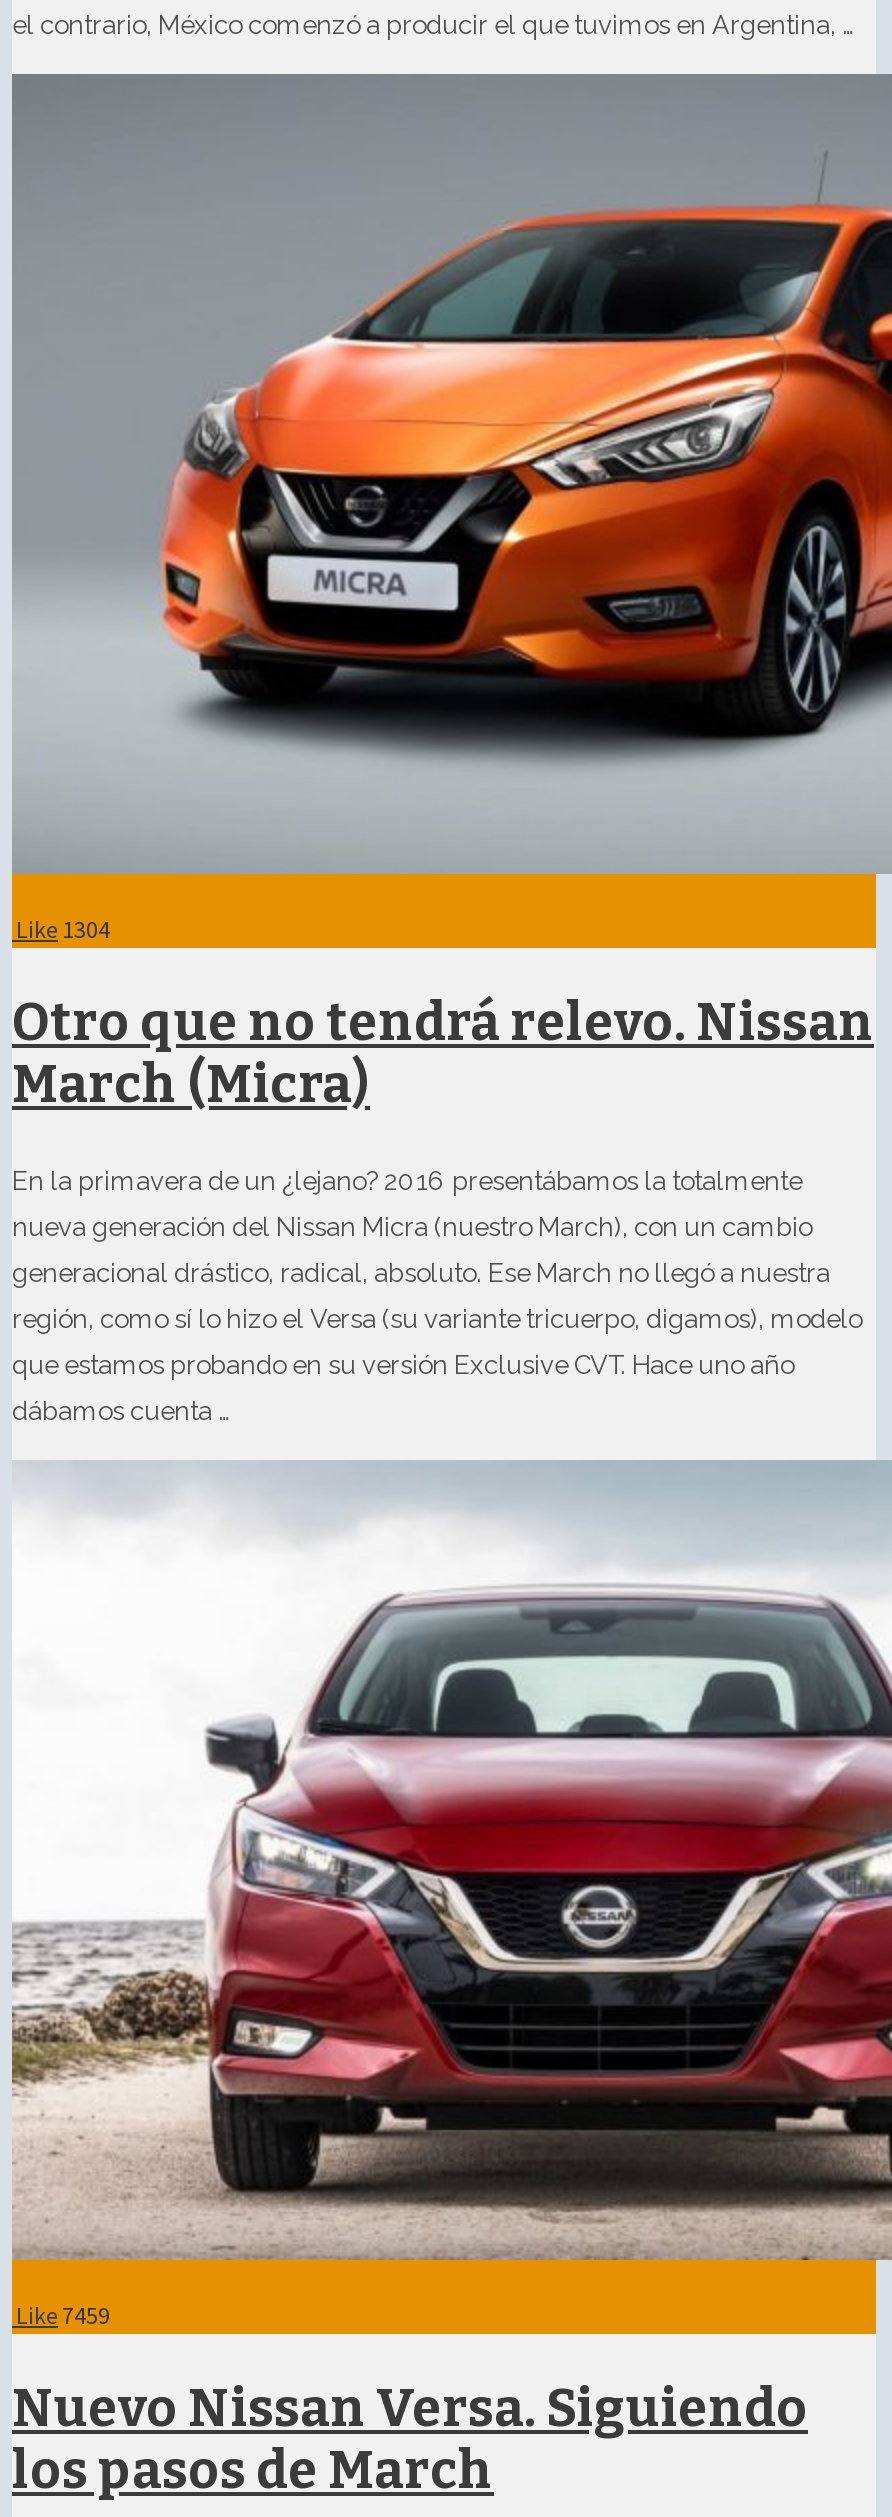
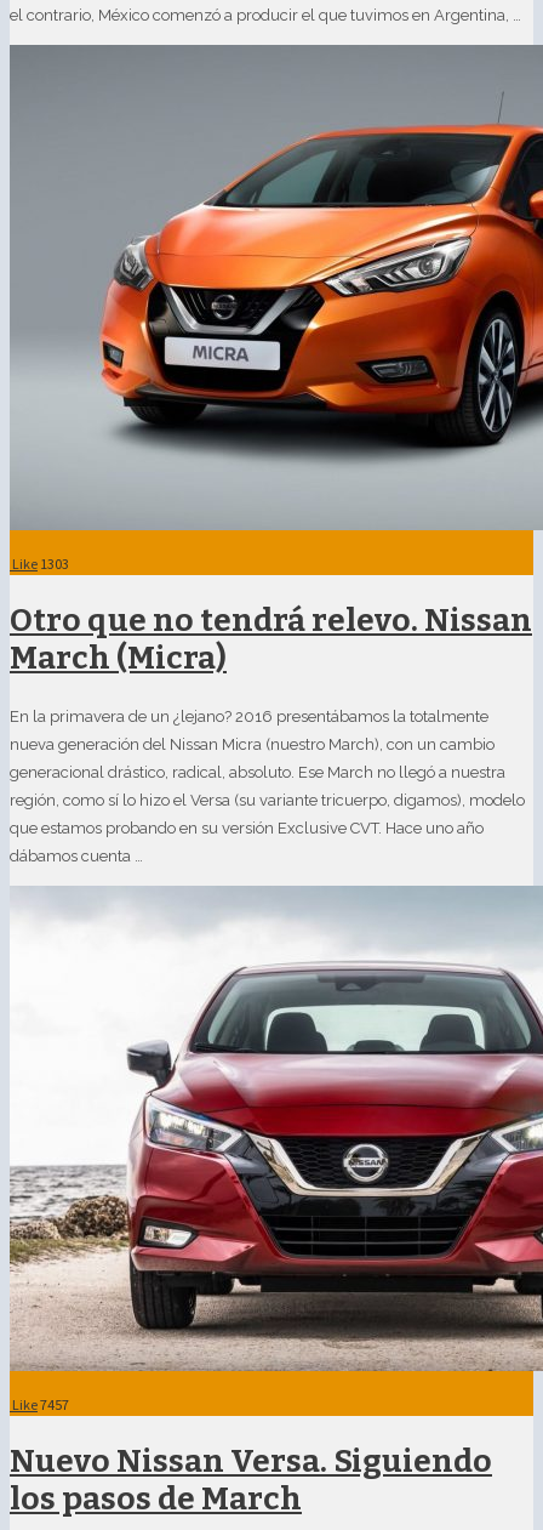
[12,914,110,944] Like 1304 -> [10,554,69,573] Like 1303
[12,2300,110,2330] Like 7459 -> [10,1395,69,1414] Like 7457

